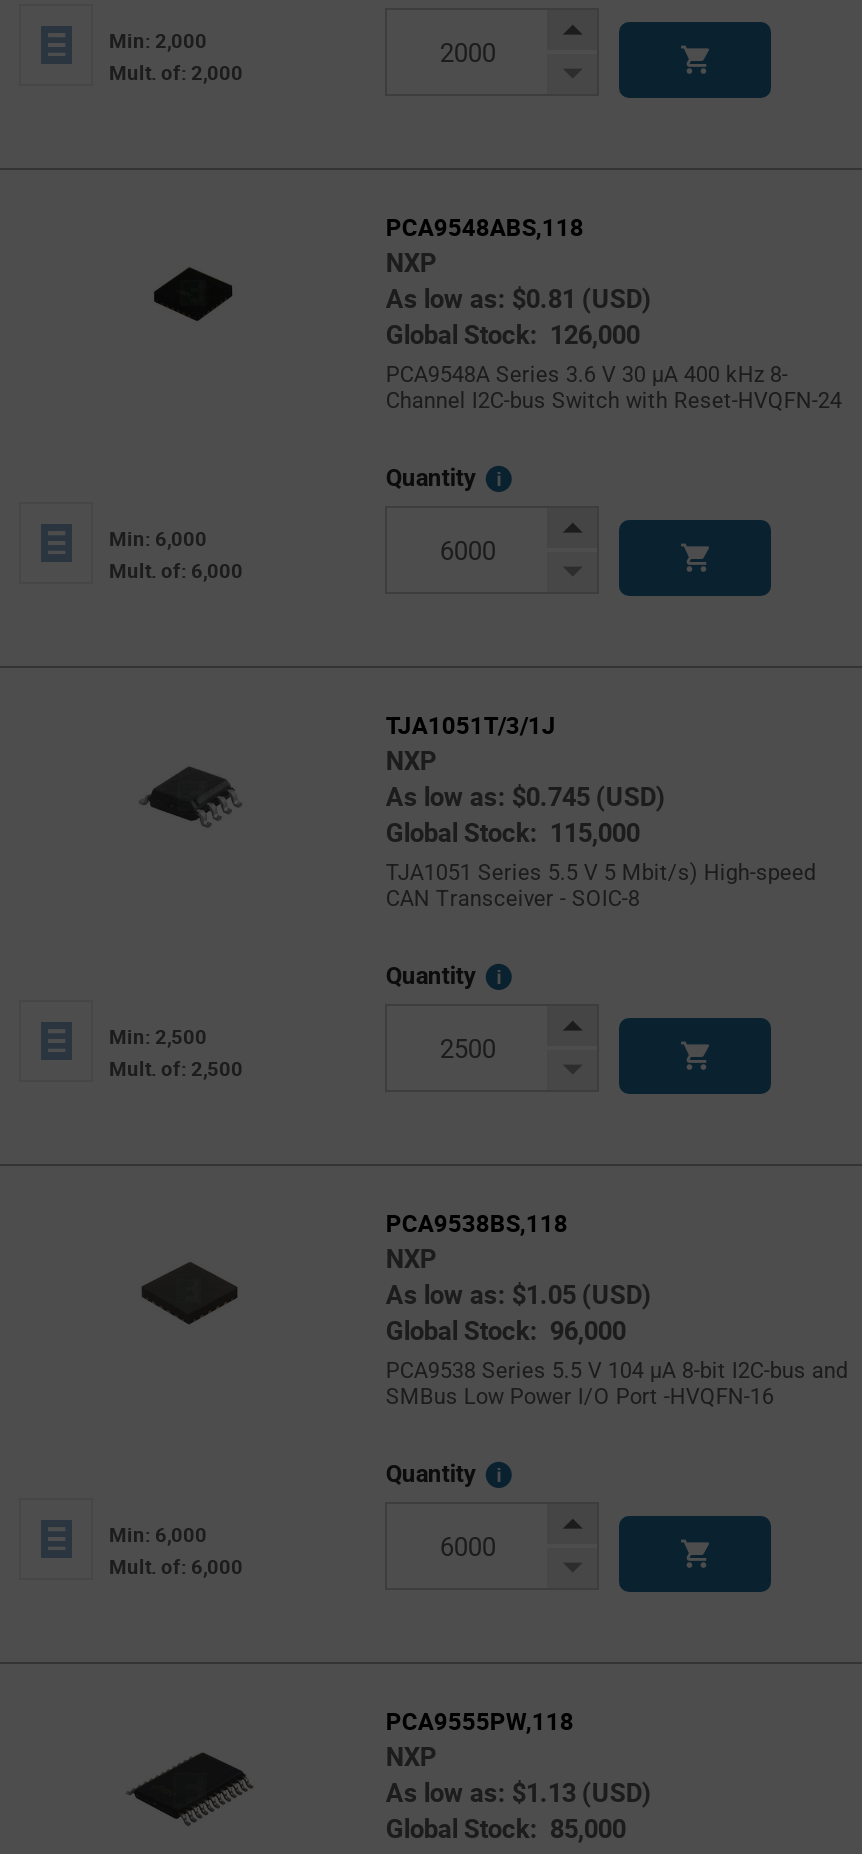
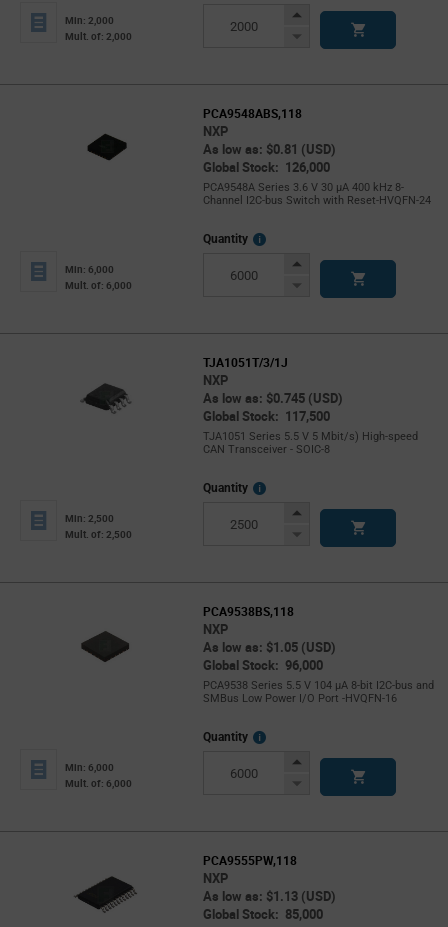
[386,814,640,850] Global Stock: 115,000 -> [203,407,330,425] Global Stock: 117,500

